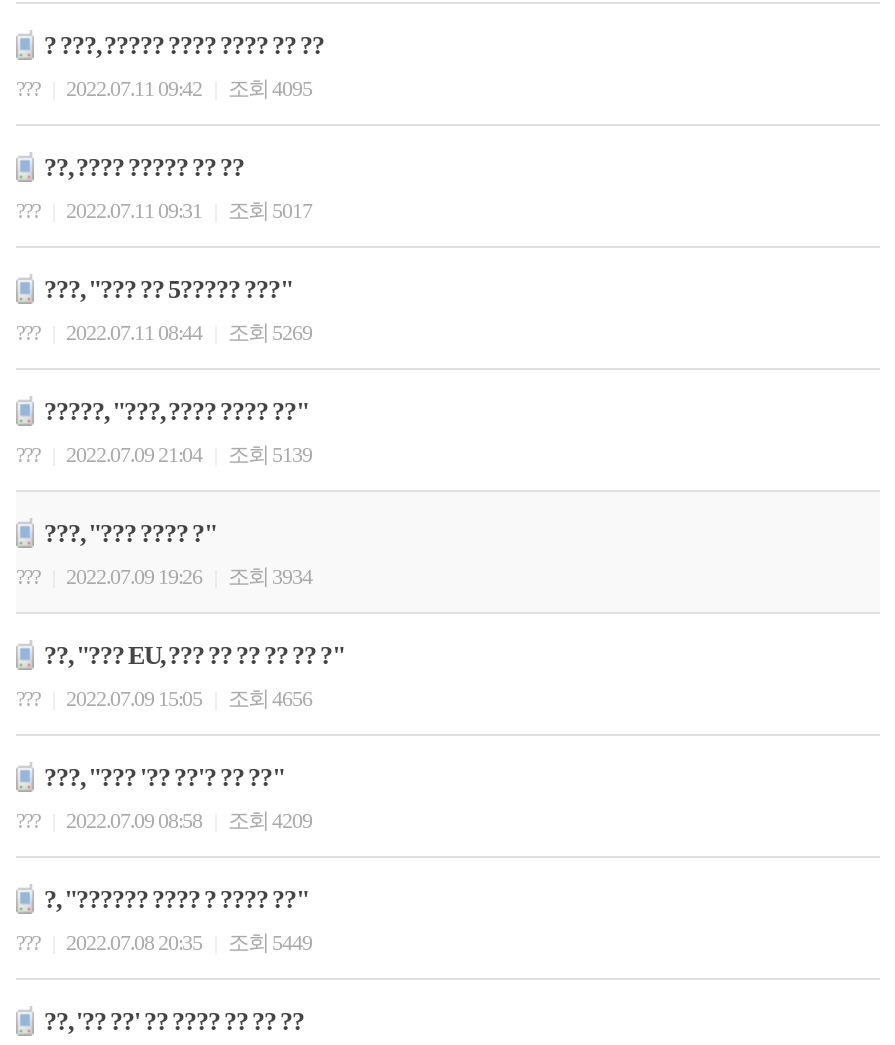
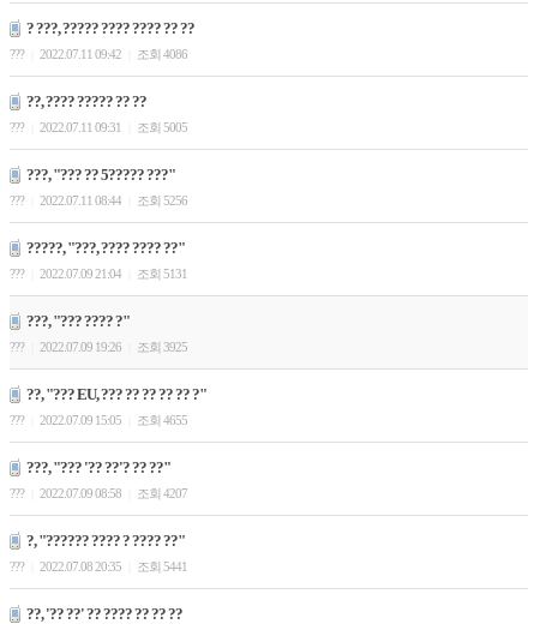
[224,76,312,100] 조회 4095 -> [134,47,187,61] 조회 4086
[224,198,312,222] 조회 5017 -> [134,120,187,134] 조회 5005
[224,320,312,344] 조회 5269 -> [134,193,187,208] 조회 5256
[224,442,312,466] 조회 5139 -> [134,266,187,281] 조회 5131
[224,564,312,588] 조회 3934 -> [134,340,187,354] 조회 3925
[224,686,312,710] 조회 4656 -> [134,413,187,427] 조회 4655
[224,808,312,832] 조회 4209 -> [134,486,187,500] 조회 4207
[224,930,312,954] 조회 5449 -> [134,559,187,574] 조회 5441

